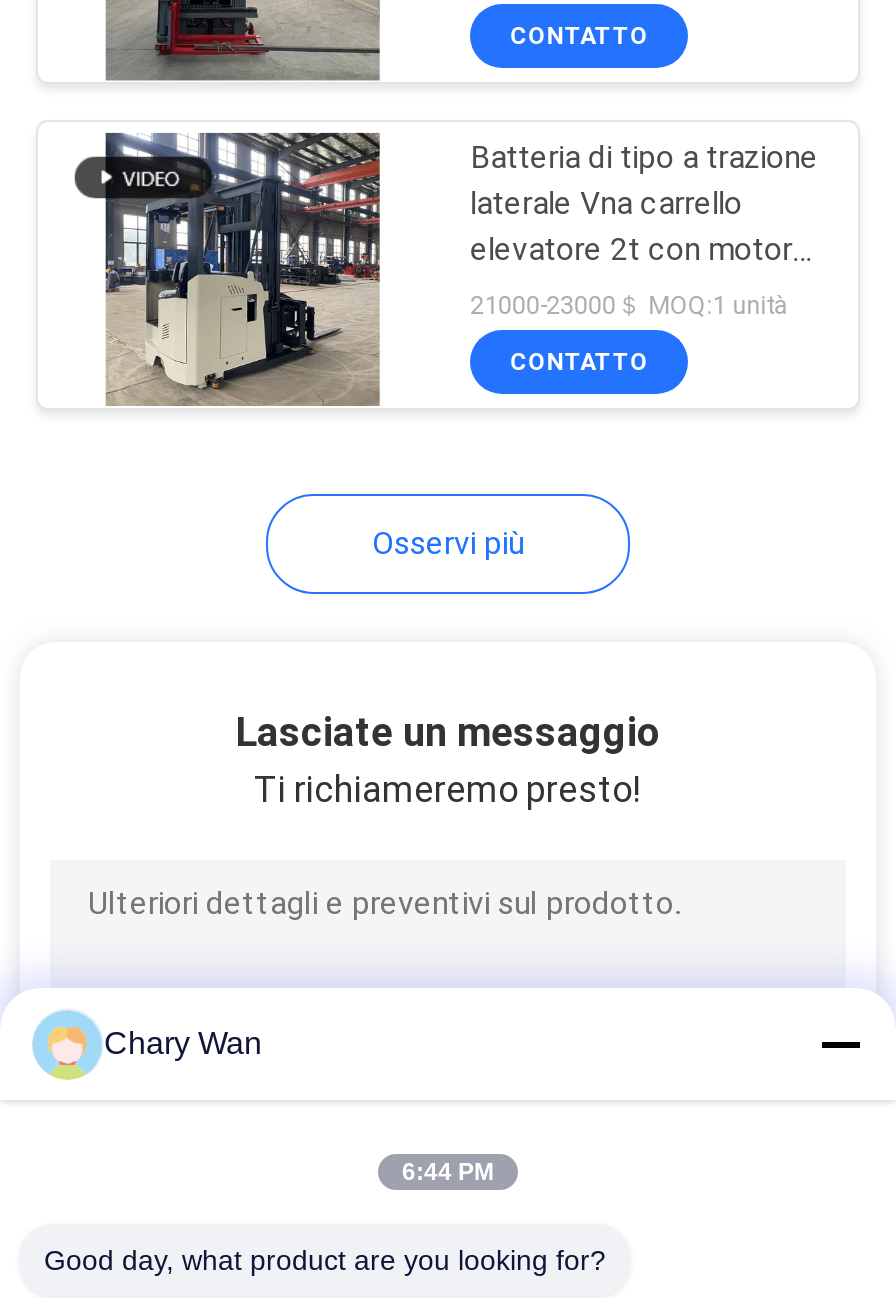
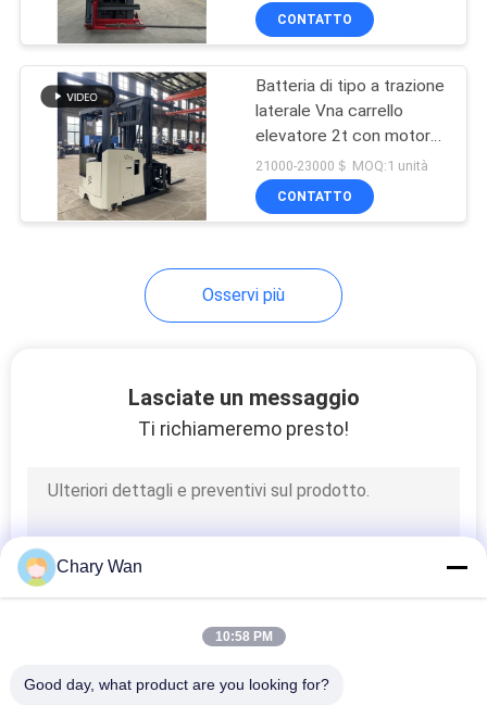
[402,1158,494,1186] 6:44 PM -> [215,629,272,644] 10:58 PM

